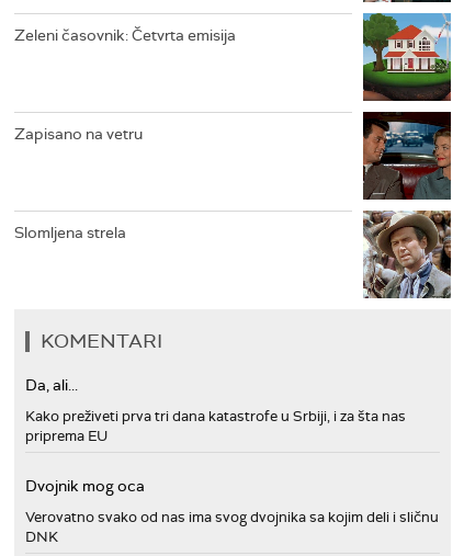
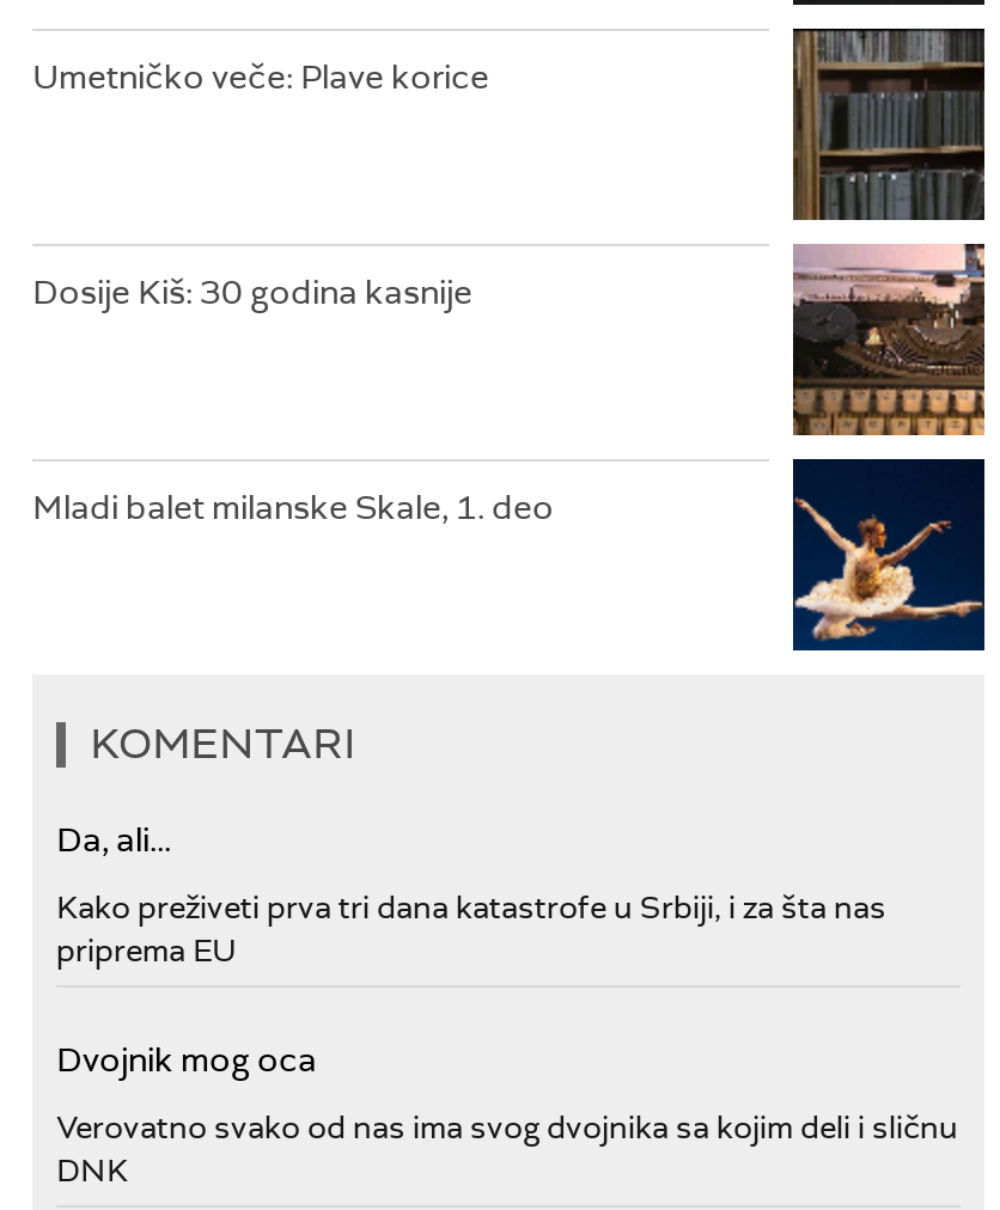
[362,12,452,101] [image] -> [791,26,987,220] [image]
[14,25,236,45] Zeleni časovnik: Četvrta emisija -> [32,55,489,98] Umetničko veče: Plave korice
[362,111,452,201] [image] -> [791,244,987,438] [image]
[14,124,143,143] Zapisano na vetru -> [32,270,472,313] Dosije Kiš: 30 godina kasnije
[362,209,452,299] [image] -> [791,457,987,653] [image]
[14,222,126,242] Slomljena strela -> [32,485,554,528] Mladi balet milanske Skale, 1. deo

